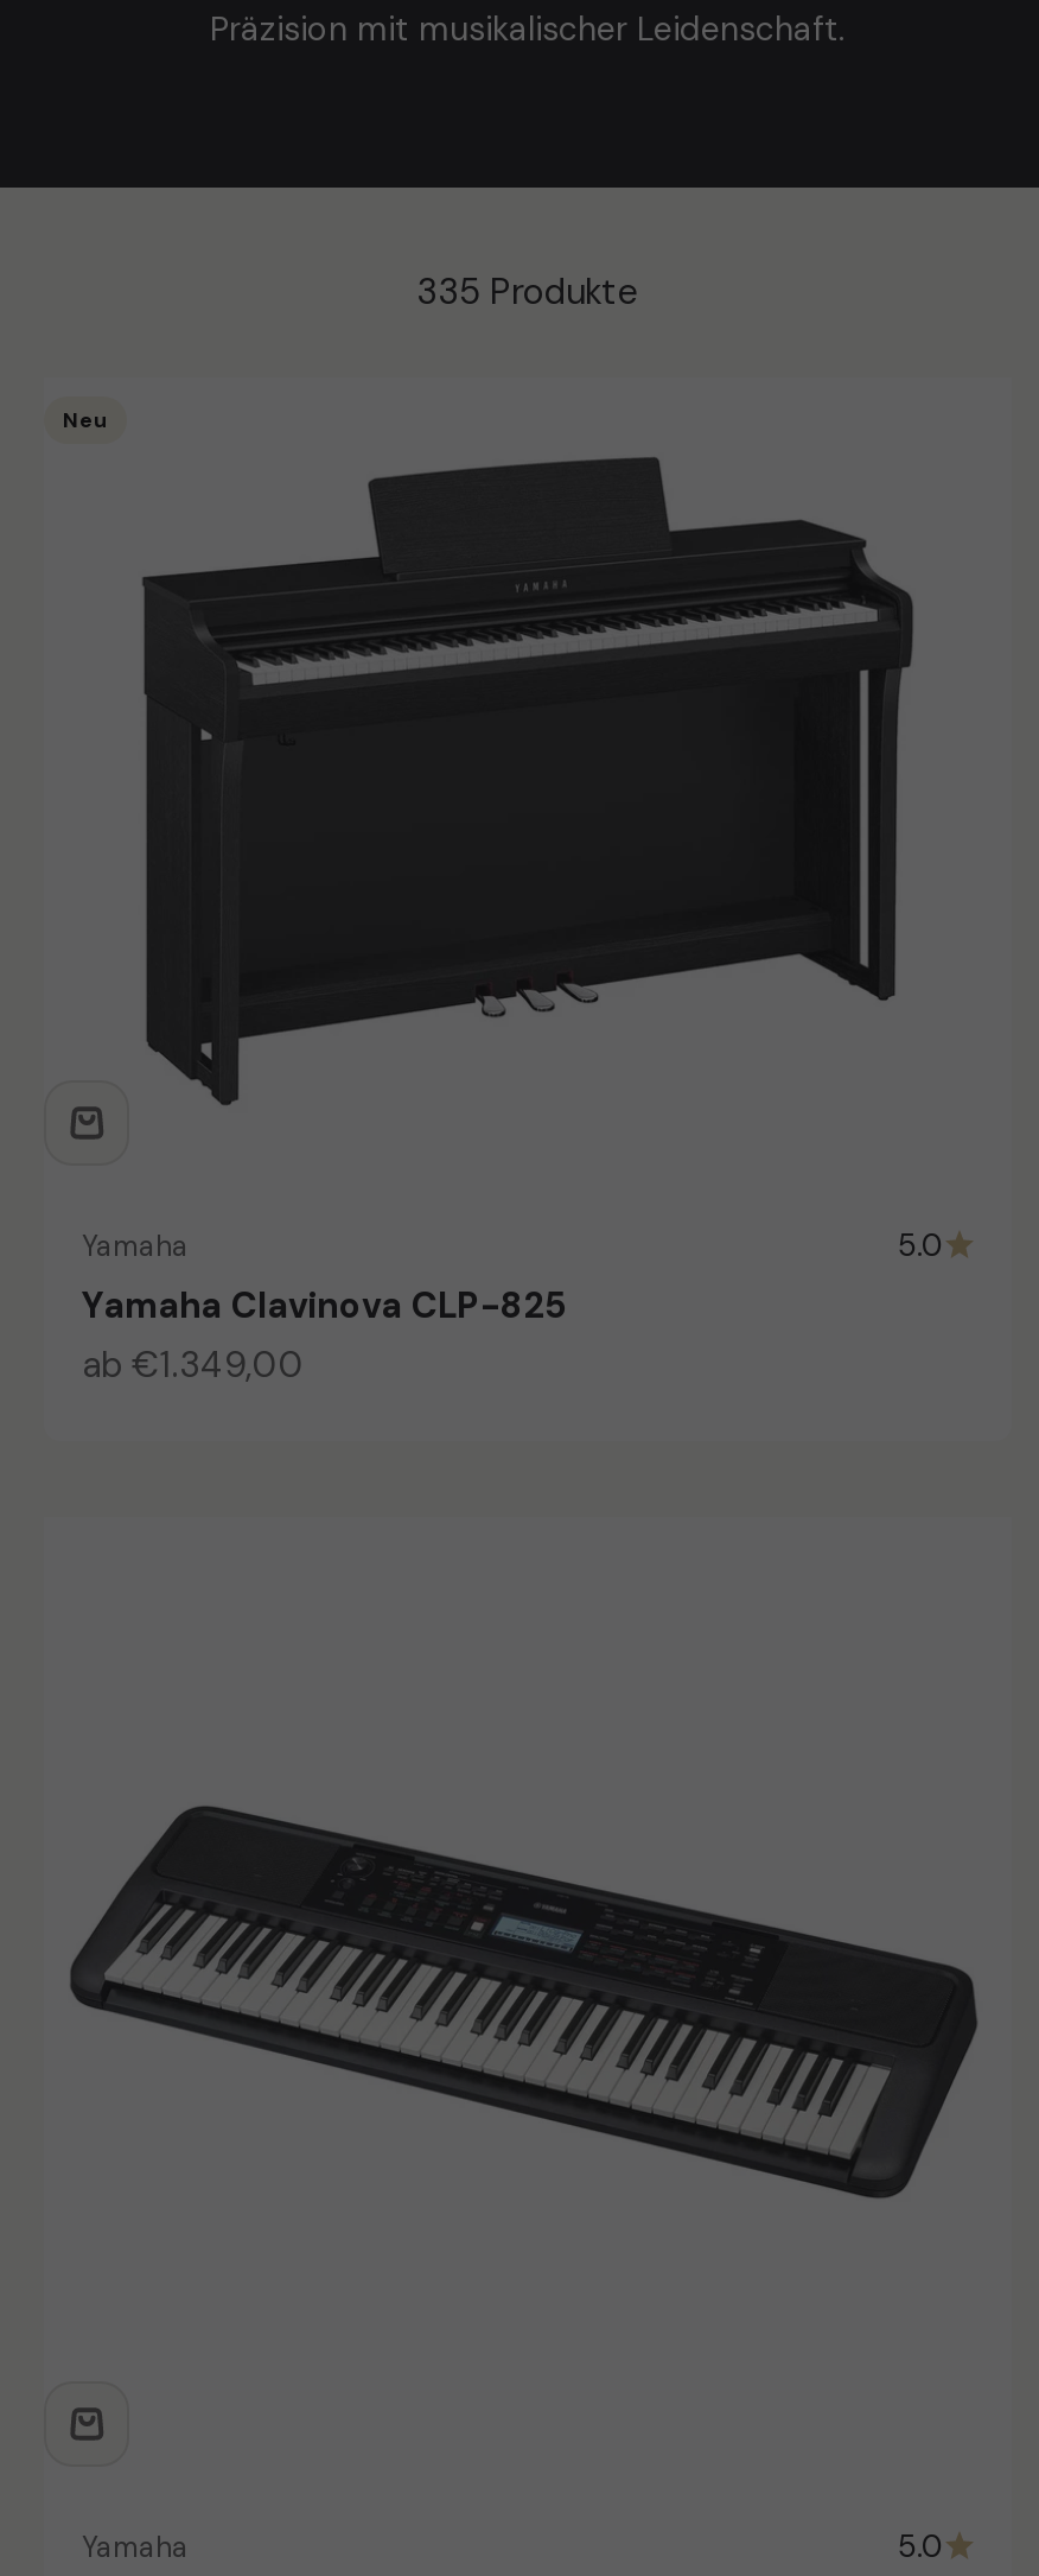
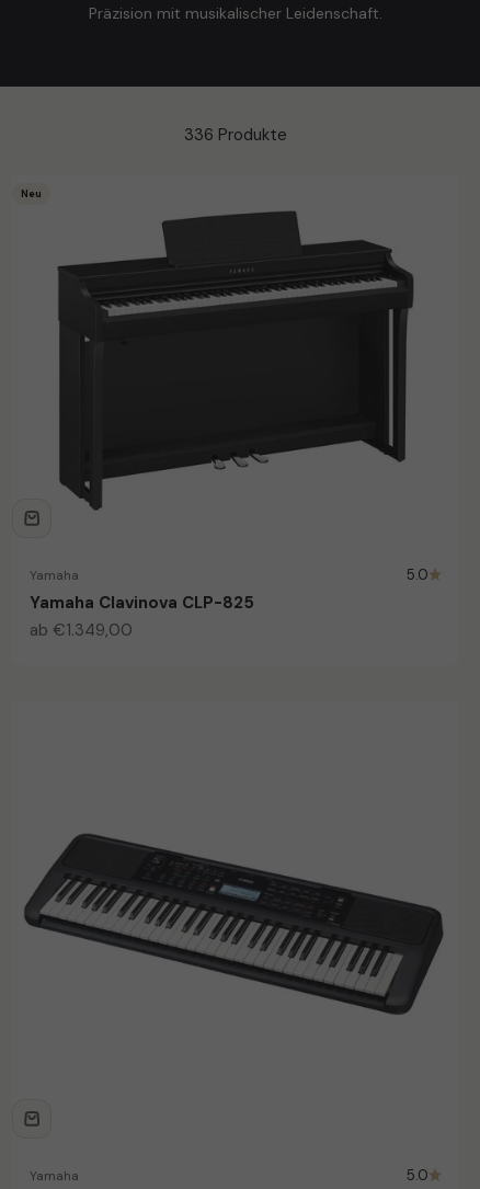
[416,267,639,315] 335 Produkte -> [184,123,287,145] 336 Produkte

